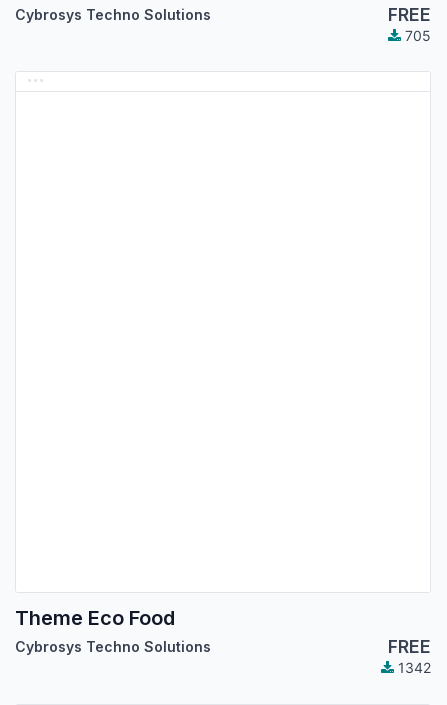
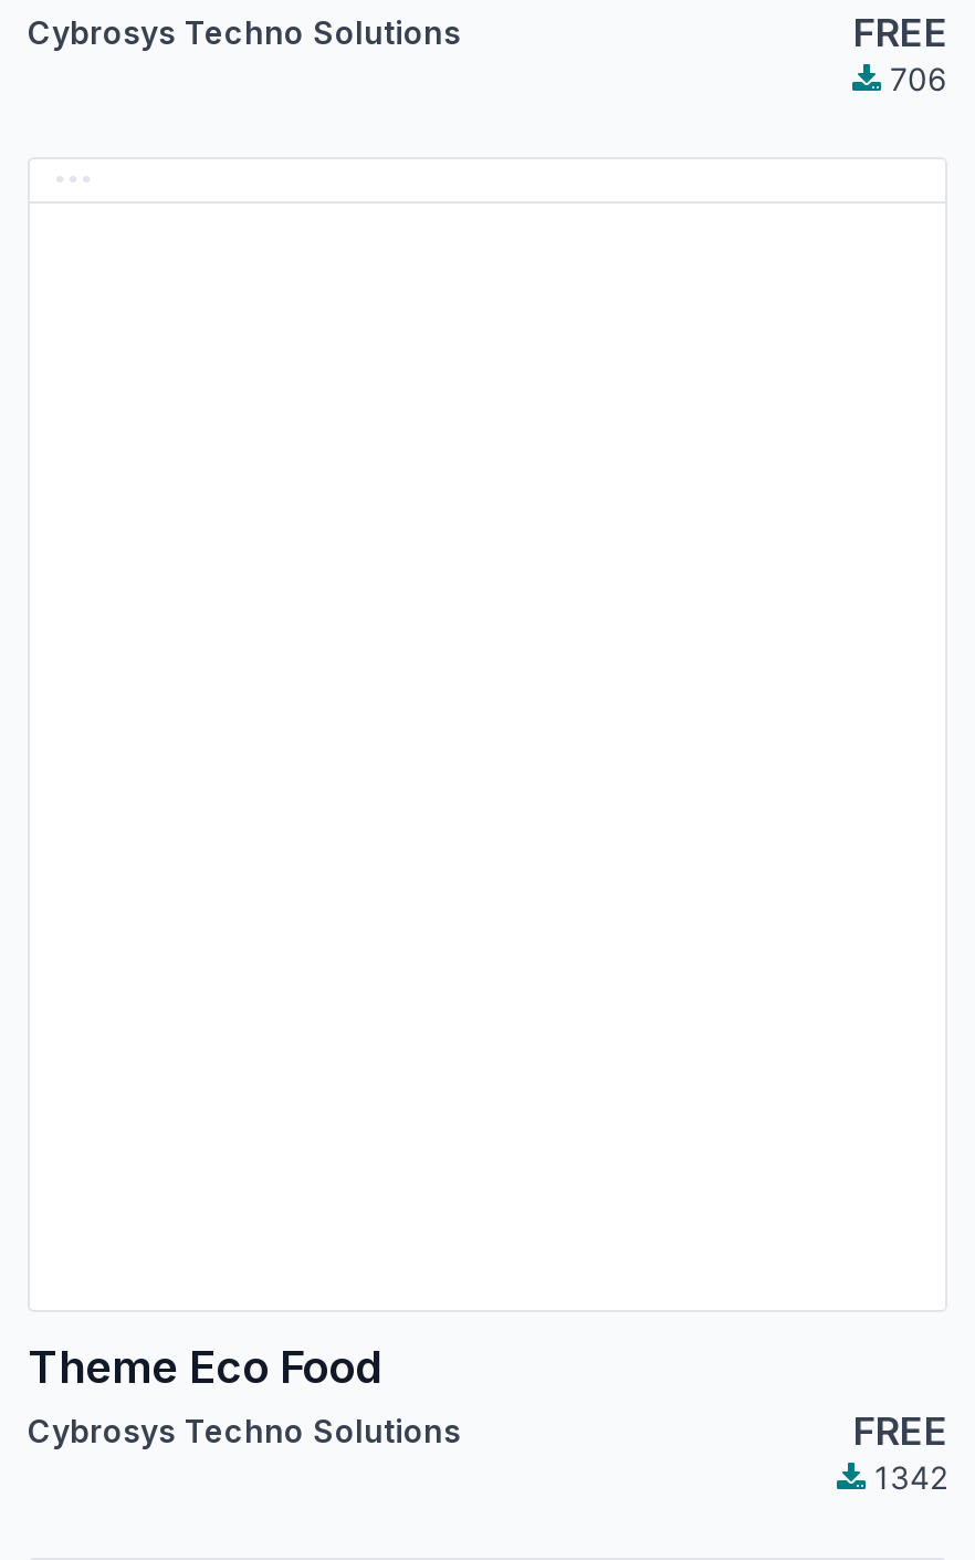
[401,27,431,44] 705 -> [881,59,947,97] 706

